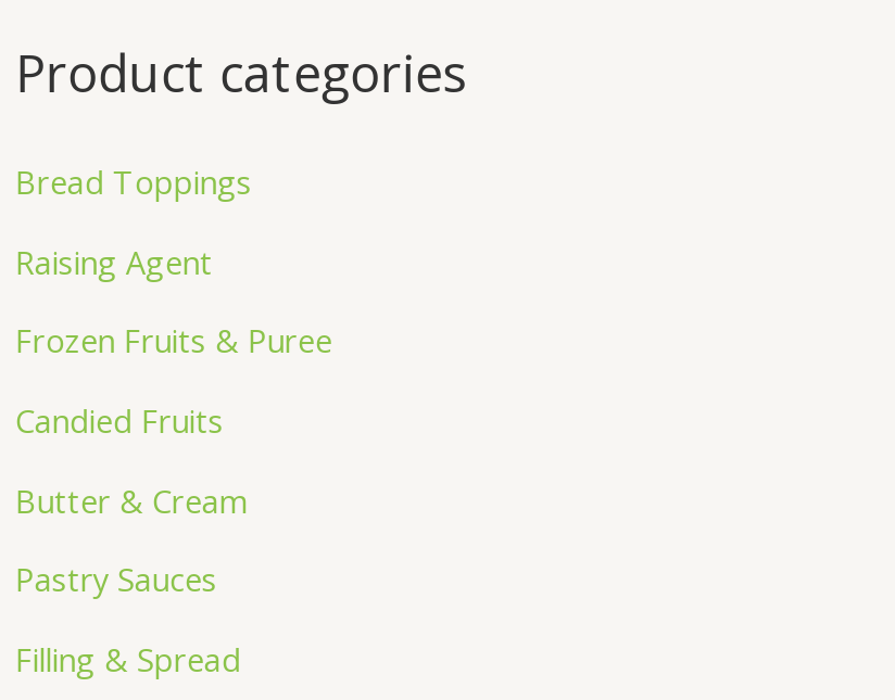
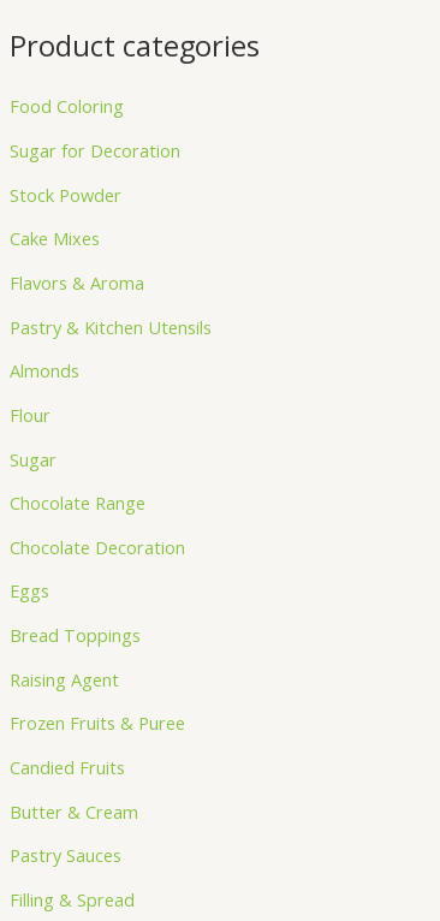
none -> [9,94,211,603] Food Coloring | Sugar for Decoration | Stock Powder | Cake Mixes | Flavors & Aroma | Pastry & Kitchen Utensils | Almonds | Flour | Sugar | Chocolate Range | Chocolate Decoration | Eggs

